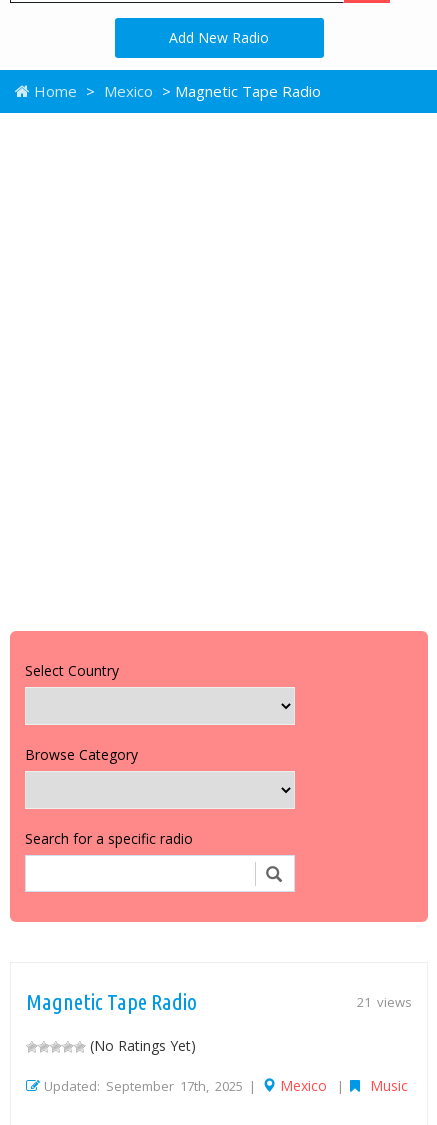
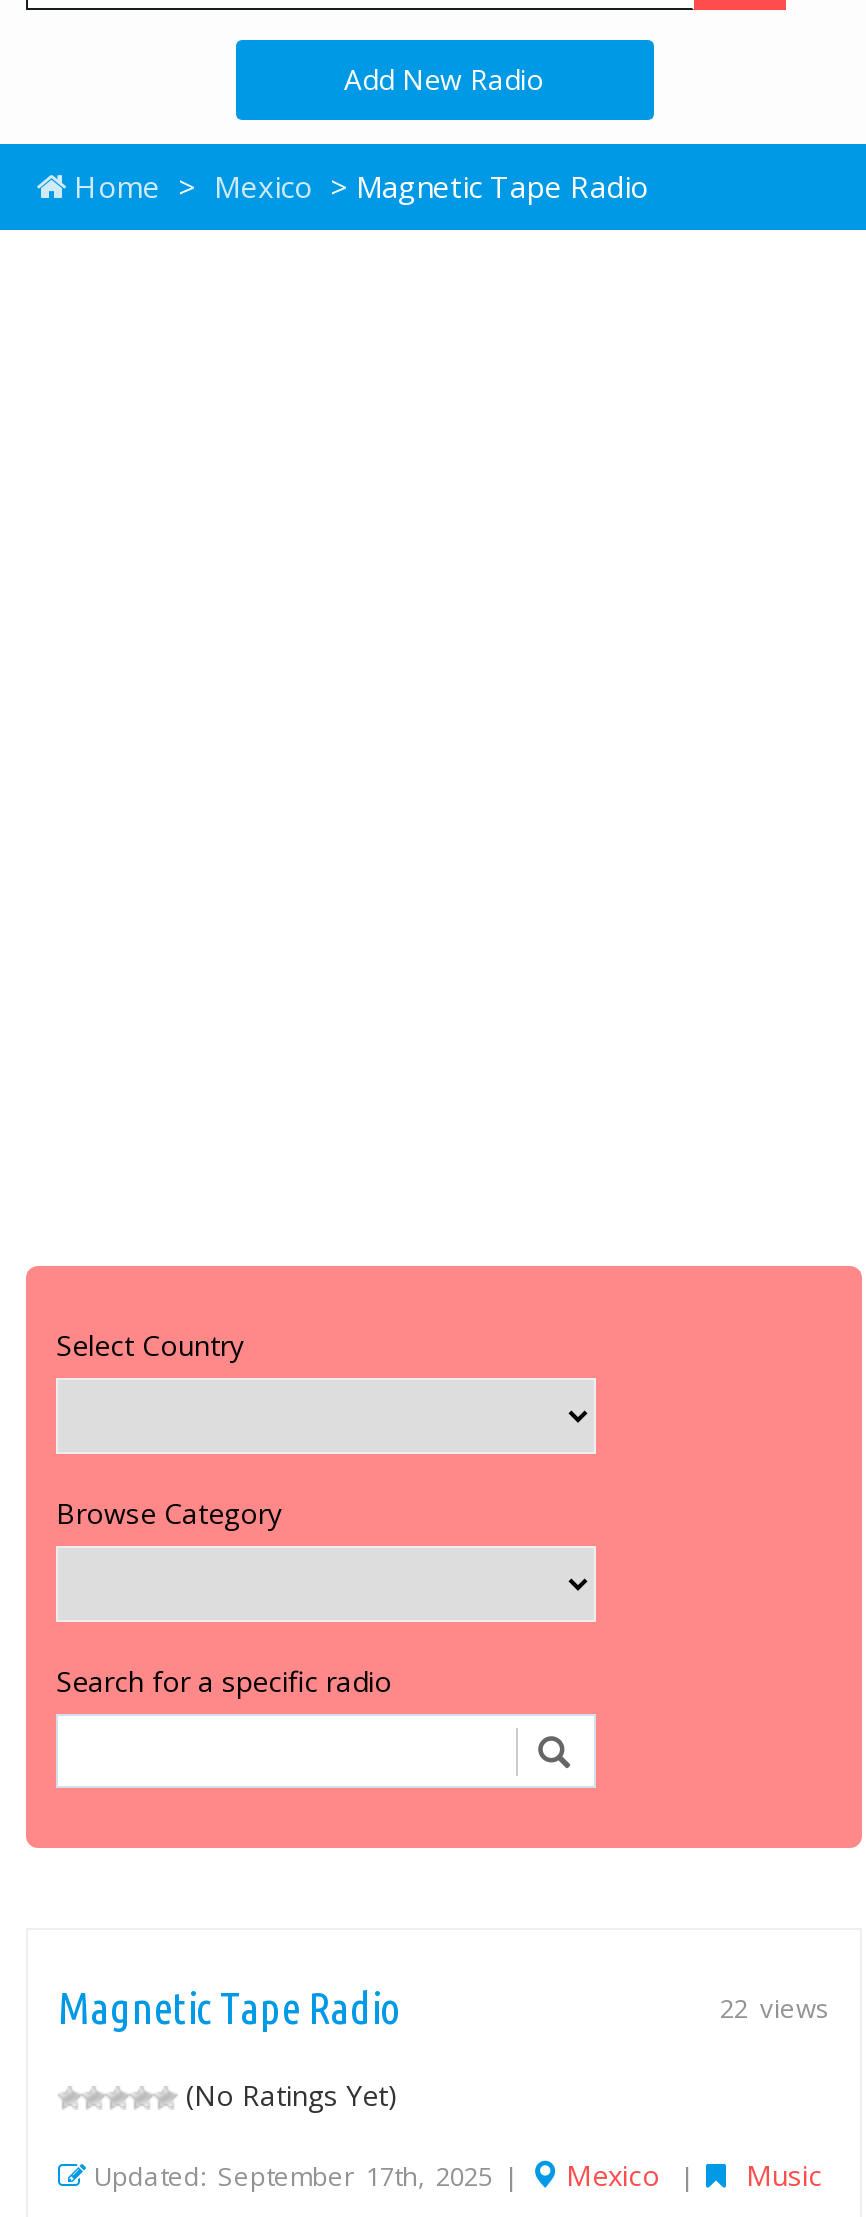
[357,992,412,1010] 21 views -> [720,1989,830,2025] 22 views

